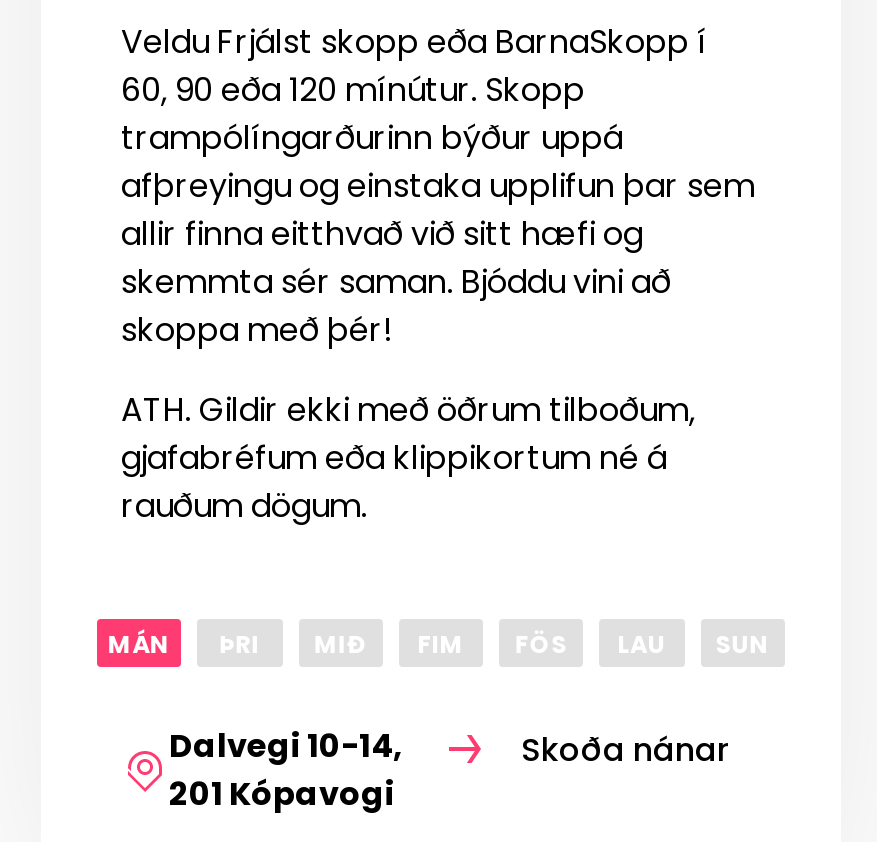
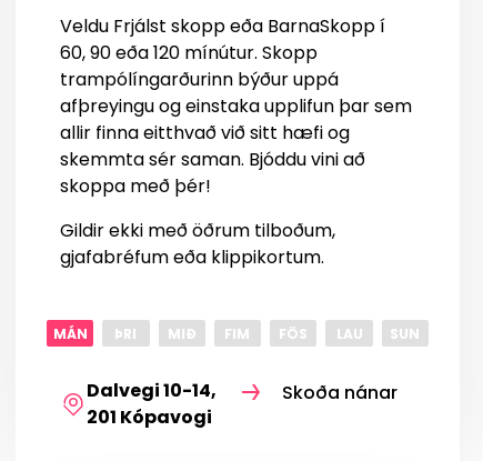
[121,386,695,528] ATH. Gildir ekki með öðrum tilboðum, | gjafabréfum eða klippikortum né á | rauðum dögum. -> [60,217,335,269] Gildir ekki með öðrum tilboðum, | gjafabréfum eða klippikortum.

